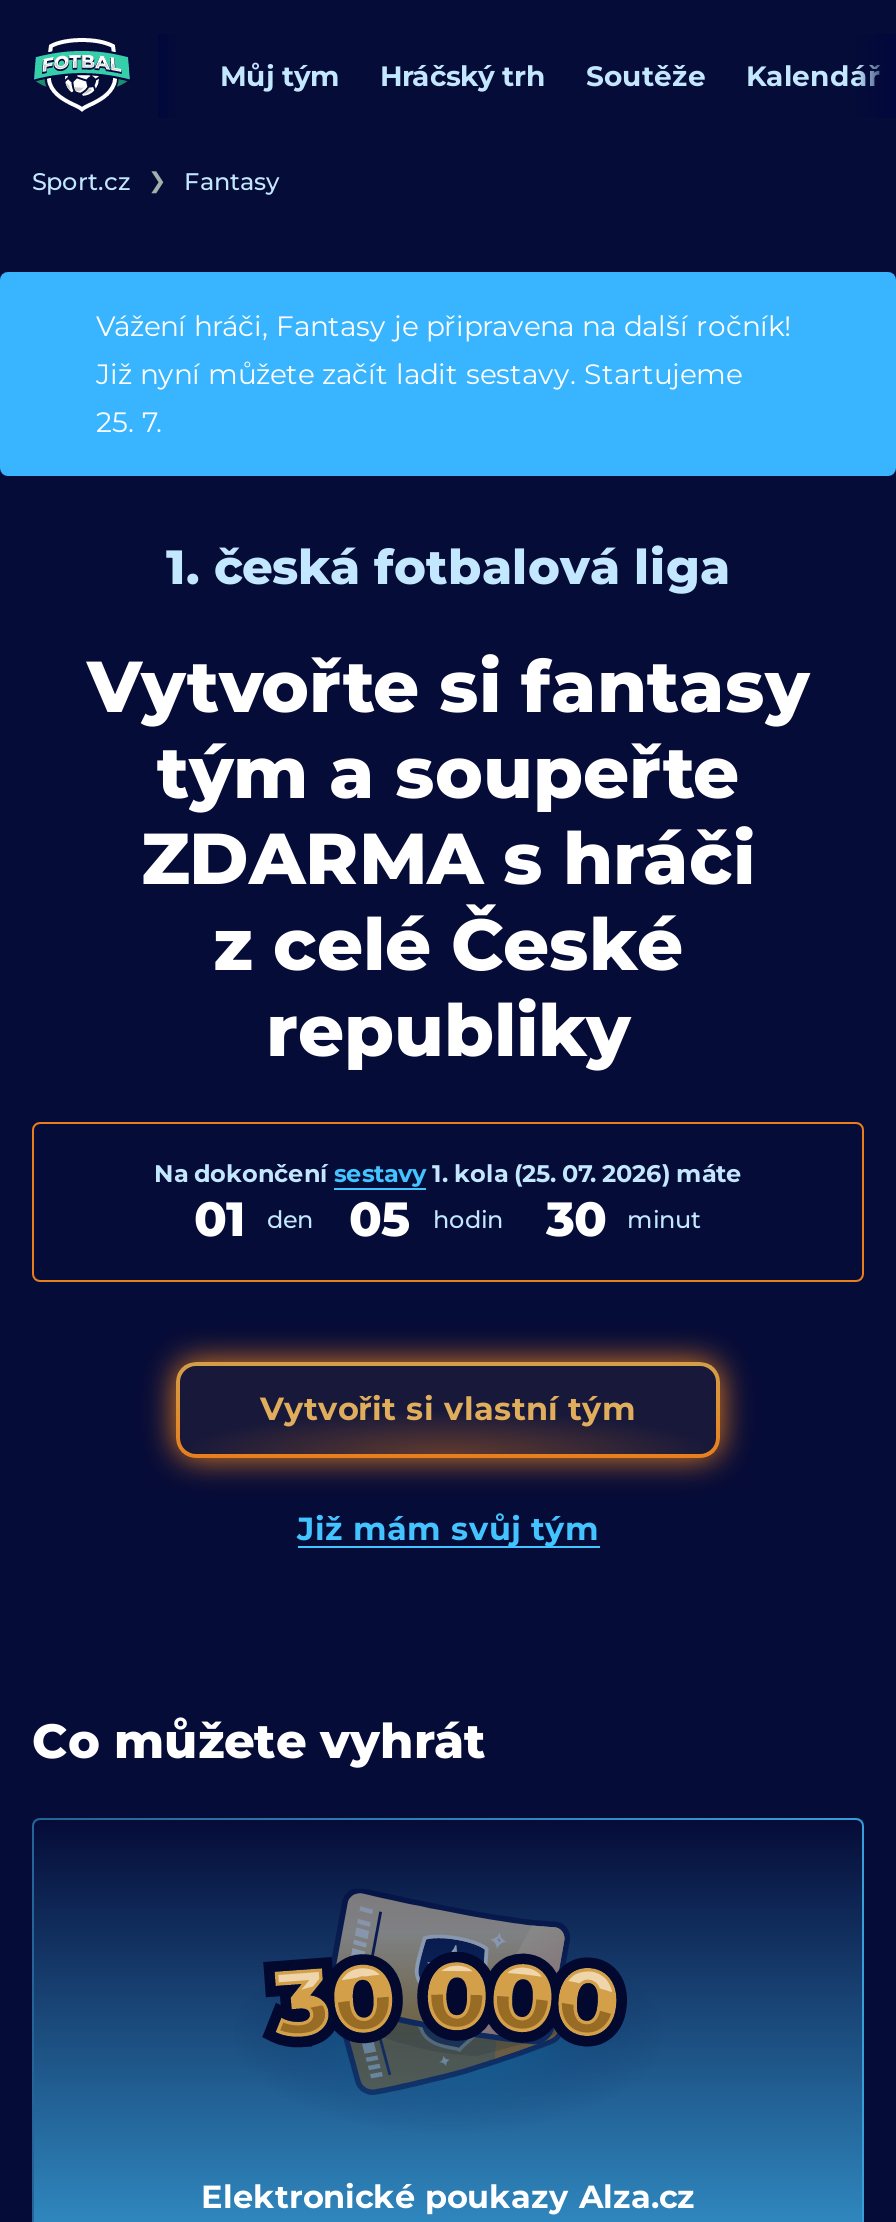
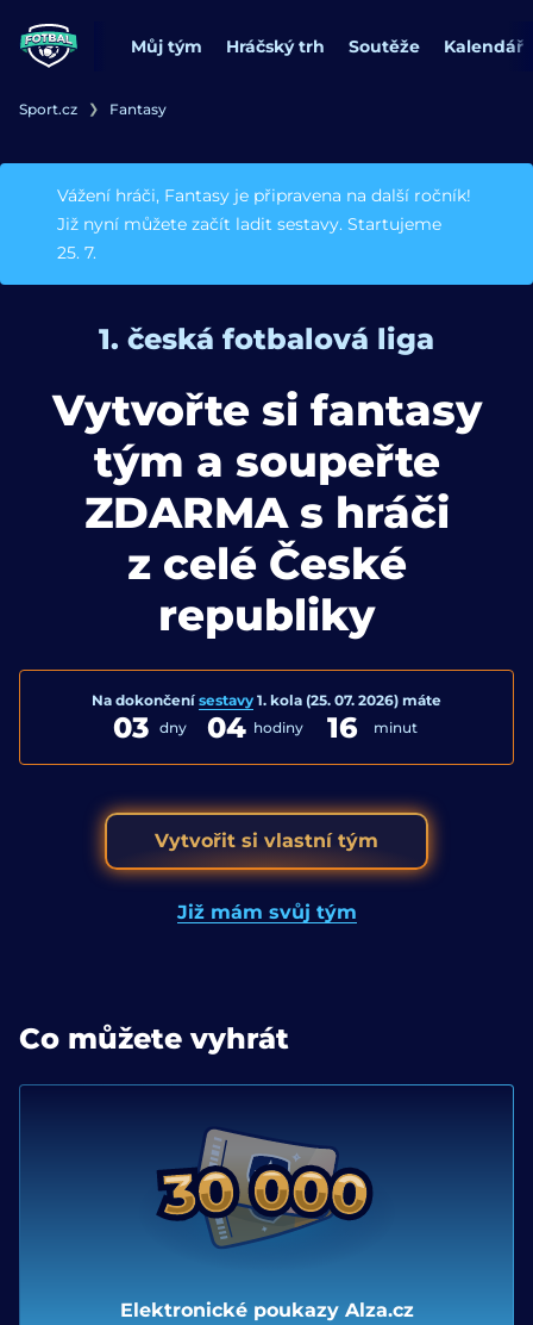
[194,1190,606,1248] 01 | den | 05 | hodin | 30 -> [113,710,358,745] 03 dny 04 hodiny | 16

